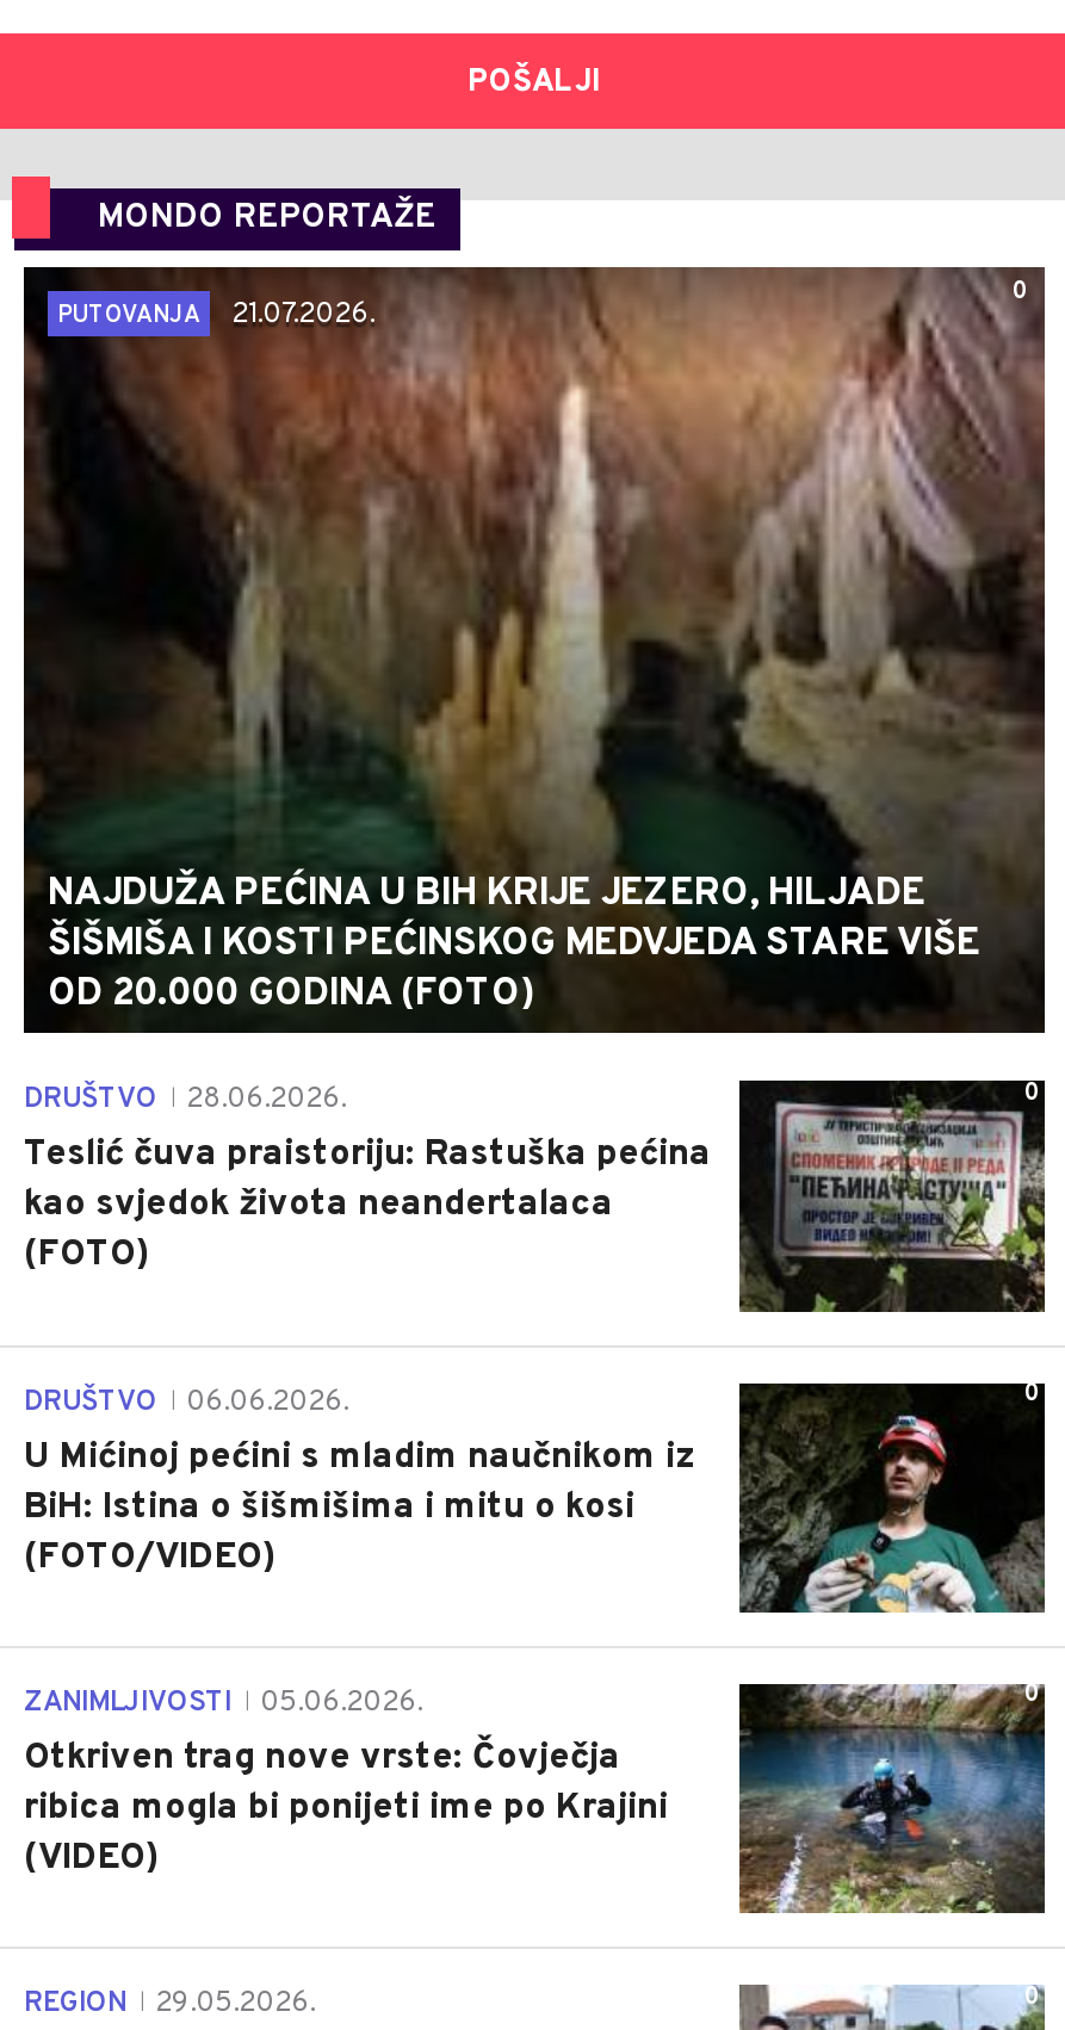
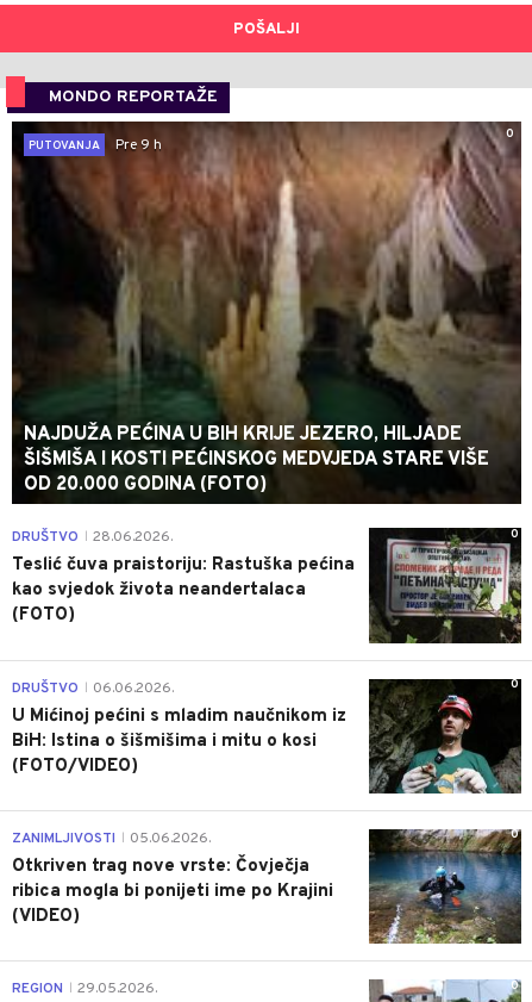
[57,295,374,333] PUTOVANJA 21.07.2026. -> [29,135,162,155] PUTOVANJA Pre 9 h

